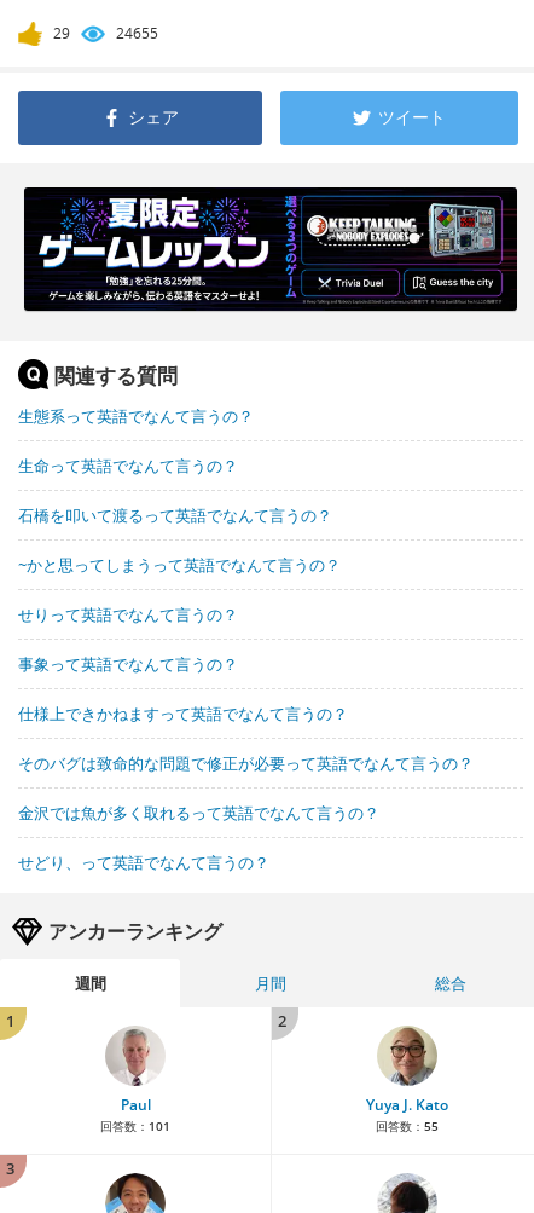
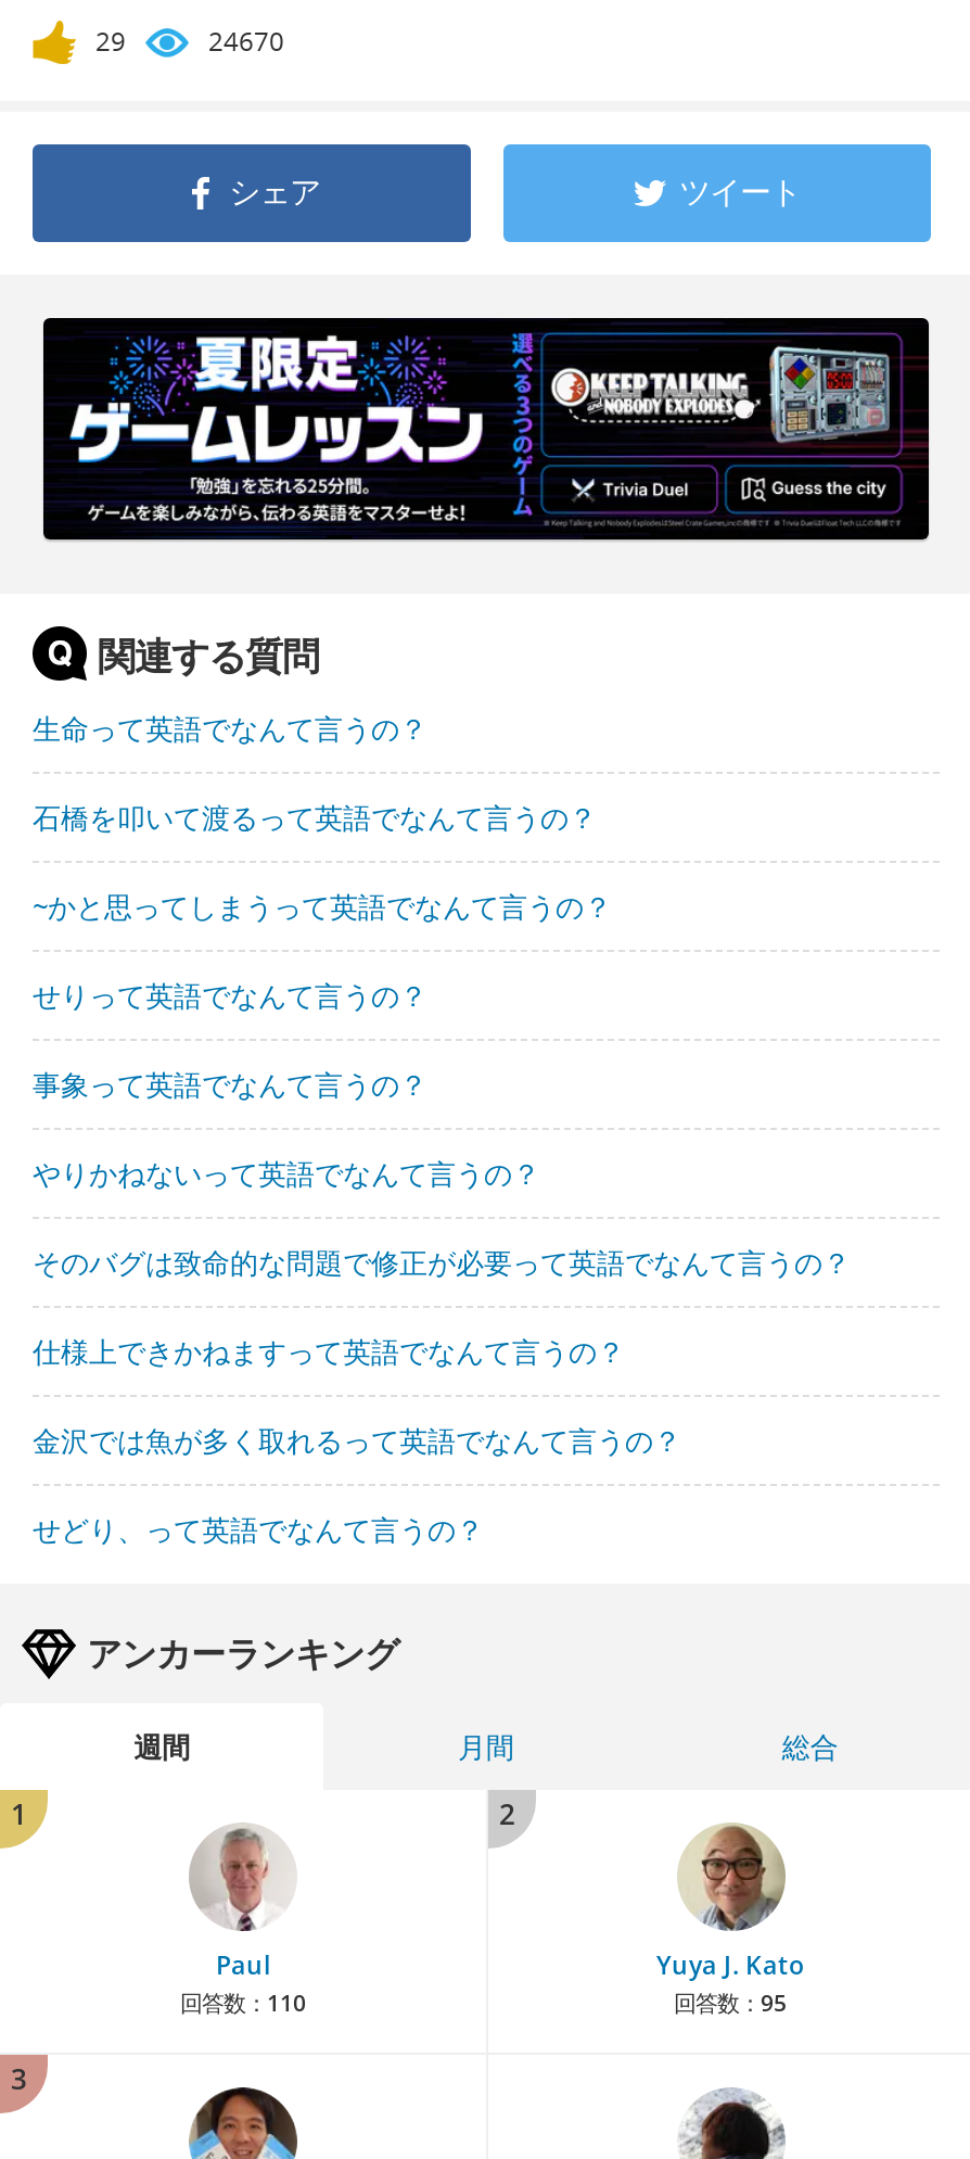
[116,23,158,43] 24655 -> [208,23,284,59] 24670
[18,405,254,427] 生態系って英語でなんて言うの？ -> none
moved [18,455,341,675] -> [33,709,612,1104]: 生命って英語でなんて言うの？ | 石橋を叩いて渡るって英語でなんて言うの？ | ~かと思ってしまうって英語でなんて言うの？ | せりって英語でなんて言うの？ | 事象って英語でなんて言うの？
none -> [33,1154,540,1193] やりかねないって英語でなんて言うの？
moved [18,703,348,724] -> [33,1332,625,1371]: 仕様上できかねますって英語でなんて言うの？
moved [18,752,474,774] -> [33,1243,851,1282]: そのバグは致命的な問題で修正が必要って英語でなんて言うの？
[100,1117,170,1134] 回答数：101 -> [180,1987,306,2018] 回答数：110
[375,1117,438,1134] 回答数：55 -> [674,1987,787,2018] 回答数：95

